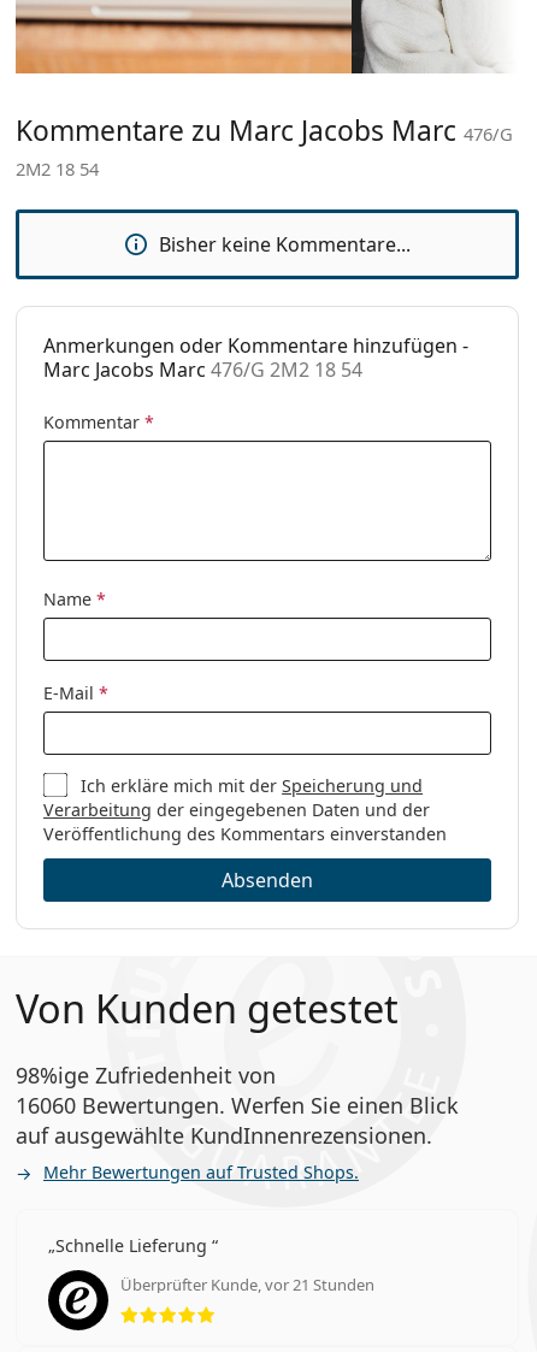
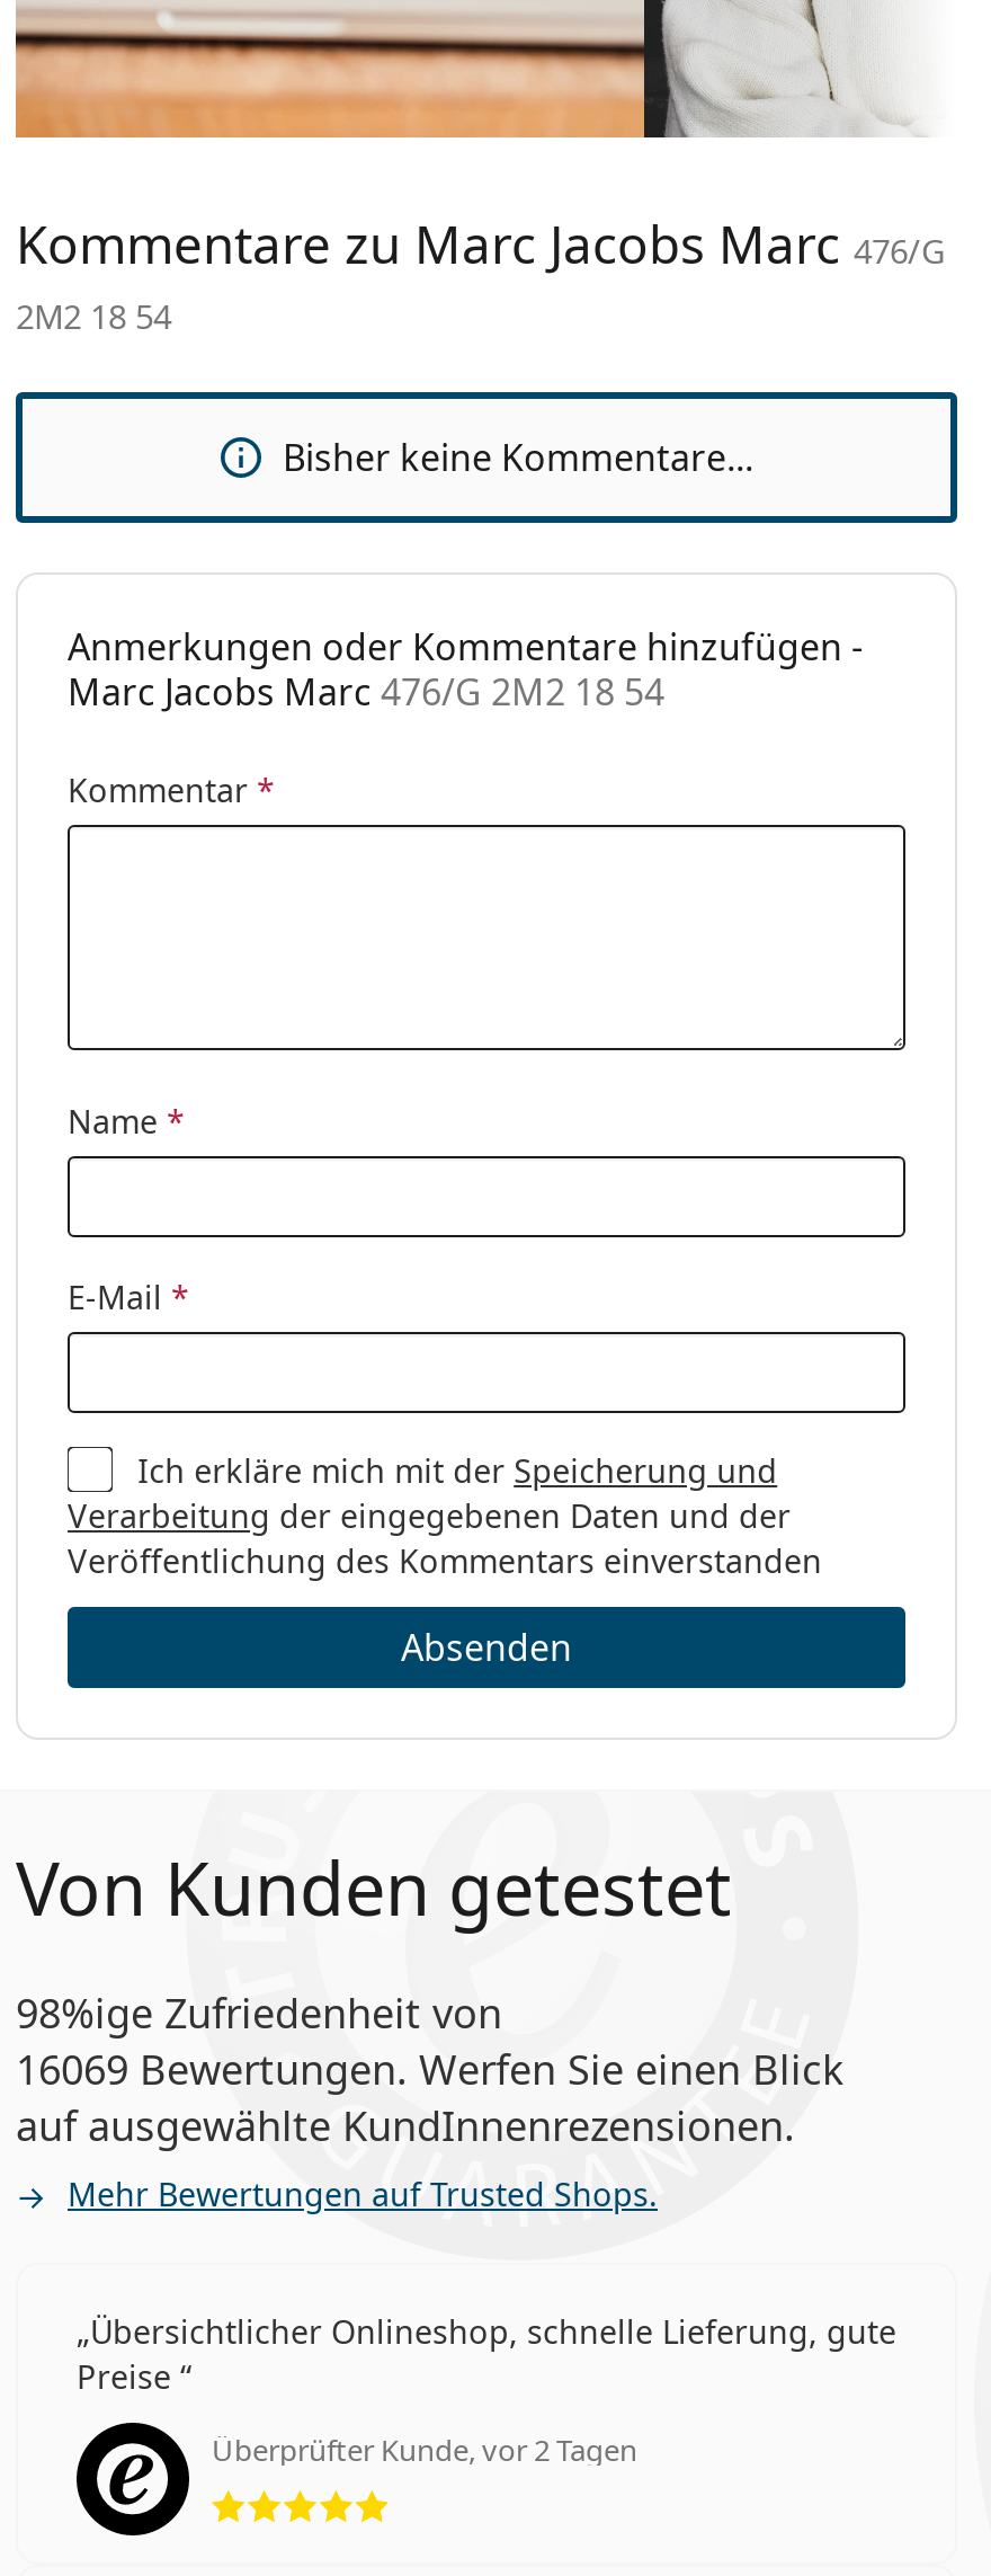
[16,1091,459,1119] 16060 Bewertungen. Werfen Sie einen Blick -> [16,2041,845,2096] 16069 Bewertungen. Werfen Sie einen Blick
[55,1234,212,1257] Schnelle Lieferung -> [77,2310,896,2398] Übersichtlicher Onlineshop, schnelle Lieferung, gute | Preise
[120,1274,374,1295] Überprüfter Kunde, vor 21 Stunden -> [212,2430,637,2470] Überprüfter Kunde, vor 2 Tagen

